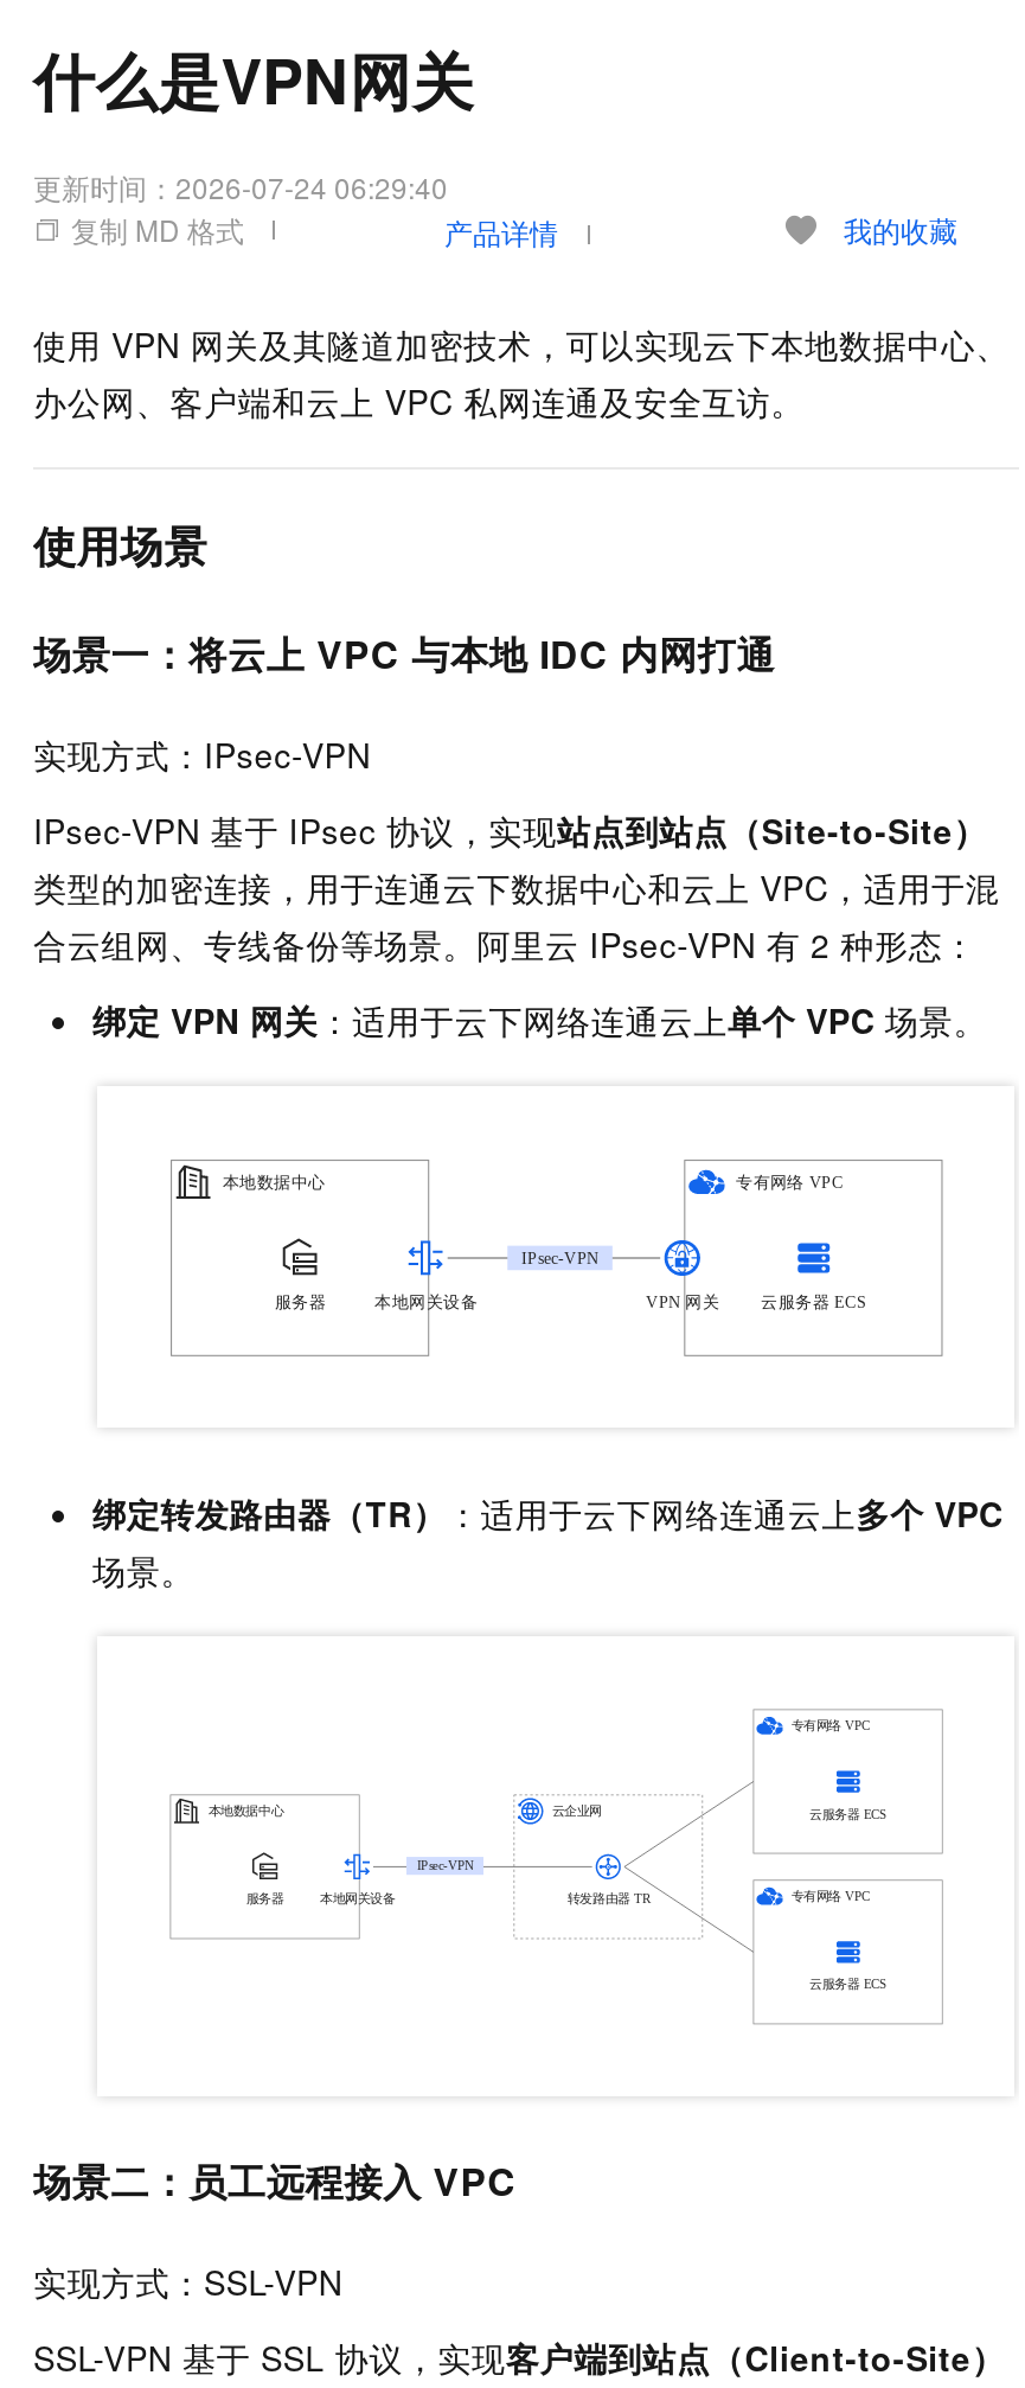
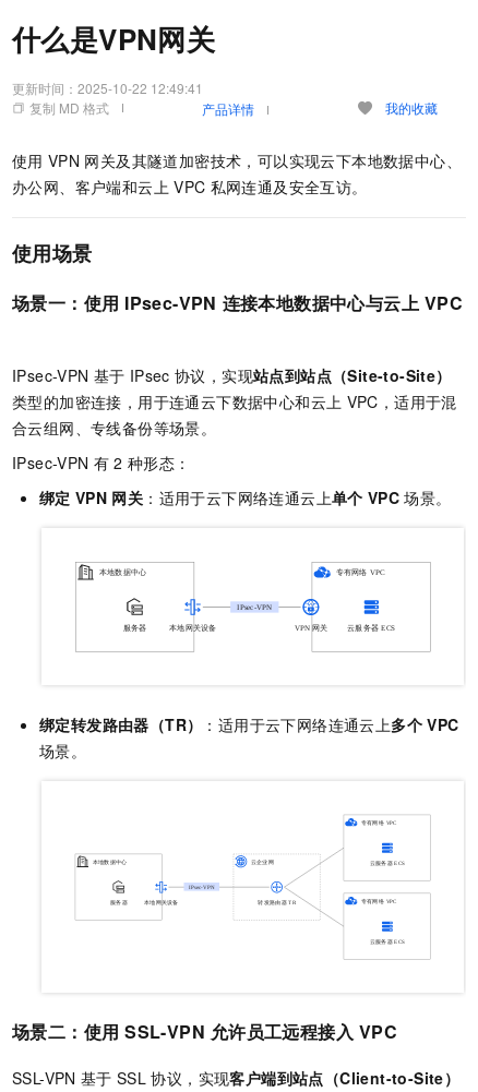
[33,166,448,206] 更新时间：2026-07-24 06:29:40 -> [12,79,203,97] 更新时间：2025-10-22 12:49:41
[33,626,775,777] 场景一：将云上 VPC 与本地 IDC 内网打通 | 实现方式：IPsec-VPN -> [12,290,463,315] 场景一：使用 IPsec-VPN 连接本地数据中心与云上 VPC
[33,920,977,967] 合云组网、专线备份等场景。阿里云 IPsec-VPN 有 2 种形态： -> [12,417,216,473] 合云组网、专线备份等场景。 | IPsec-VPN 有 2 种形态：
moved [92,996,1003,1595] -> [39,486,459,762]: 绑定 VPN 网关：适用于云下网络连通云上单个 VPC 场景。 | 绑定转发路由器（TR）：适用于云下网络连通云上多个 VPC | 场景。
[33,2154,517,2305] 场景二：员工远程接入 VPC | 实现方式：SSL-VPN -> [12,1019,397,1044] 场景二：使用 SSL-VPN 允许员工远程接入 VPC

